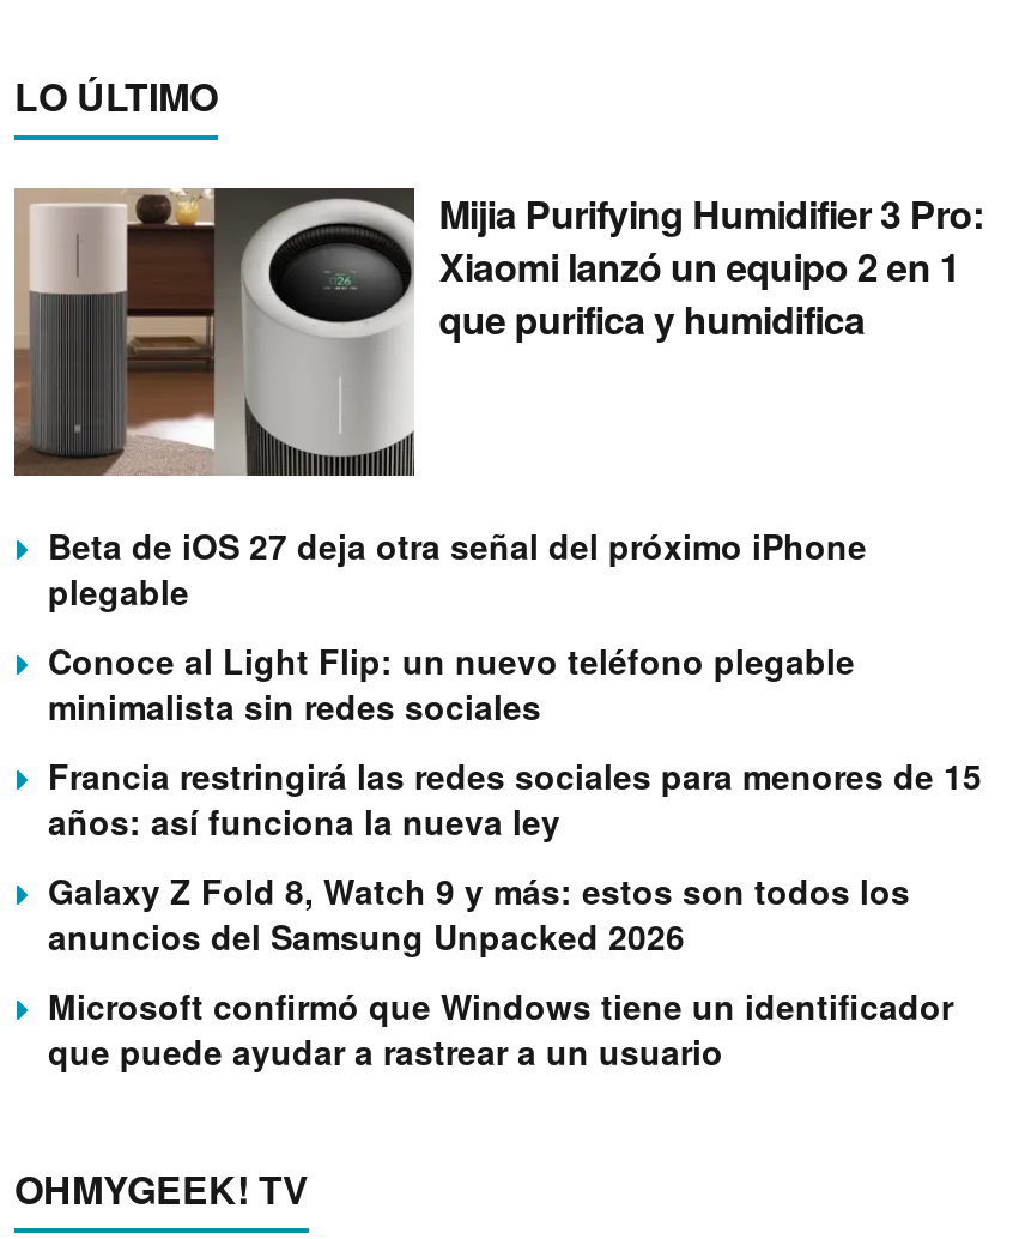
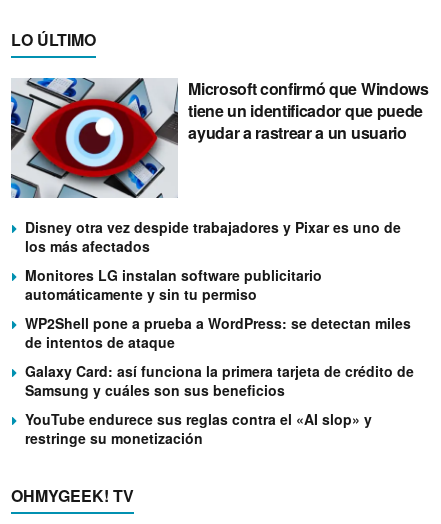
[12,186,983,478] [image] | Mijia Purifying Humidifier 3 Pro: | Xiaomi lanzó un equipo 2 en 1 | que purifica y humidifica -> [10,77,429,199] [image] | Microsoft confirmó que Windows | tiene un identificador que puede | ayudar a rastrear a un usuario
[48,521,982,1074] Beta de iOS 27 deja otra señal del próximo iPhone | plegable | Conoce al Light Flip: un nuevo teléfono plegable | minimalista sin redes sociales | Francia restringirá las redes sociales para menores de 15 | años: así funciona la nueva ley | Galaxy Z Fold 8, Watch 9 y más: estos son todos los | anuncios del Samsung Unpacked 2026 | Microsoft confirmó que Windows tiene un identificador | que puede ayudar a rastrear a un usuario -> [25,217,414,448] Disney otra vez despide trabajadores y Pixar es uno de | los más afectados | Monitores LG instalan software publicitario | automáticamente y sin tu permiso | WP2Shell pone a prueba a WordPress: se detectan miles | de intentos de ataque | Galaxy Card: así funciona la primera tarjeta de crédito de | Samsung y cuáles son sus beneficios | YouTube endurece sus reglas contra el «AI slop» y | restringe su monetización

